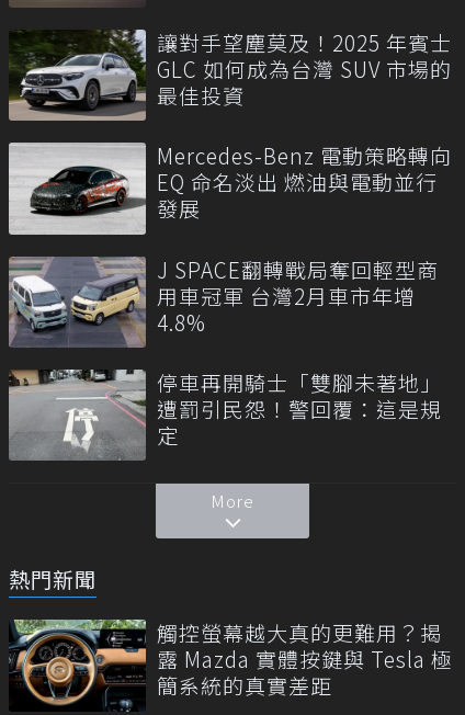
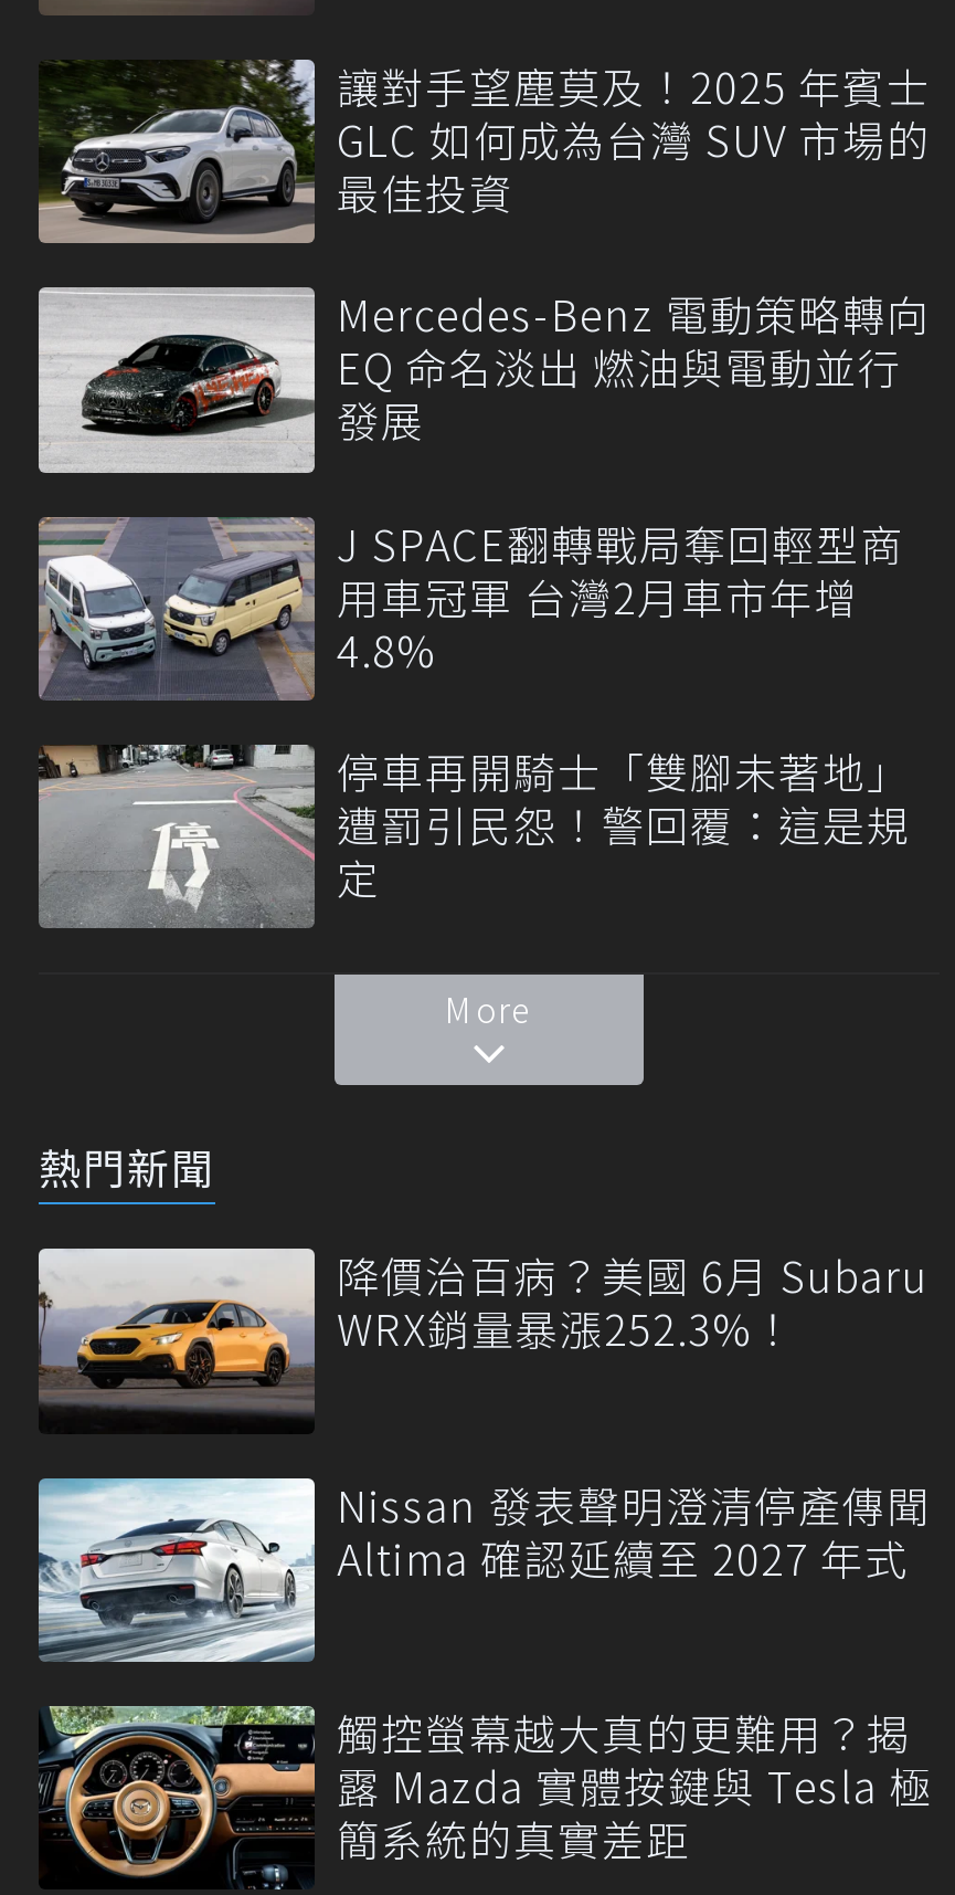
none -> [36,1476,317,1666] [image]
none -> [39,1245,931,1586] [image] | 降價治百病？美國 6月 Subaru | WRX銷量暴漲252.3%！ | Nissan 發表聲明澄清停產傳聞 | Altima 確認延續至 2027 年式

